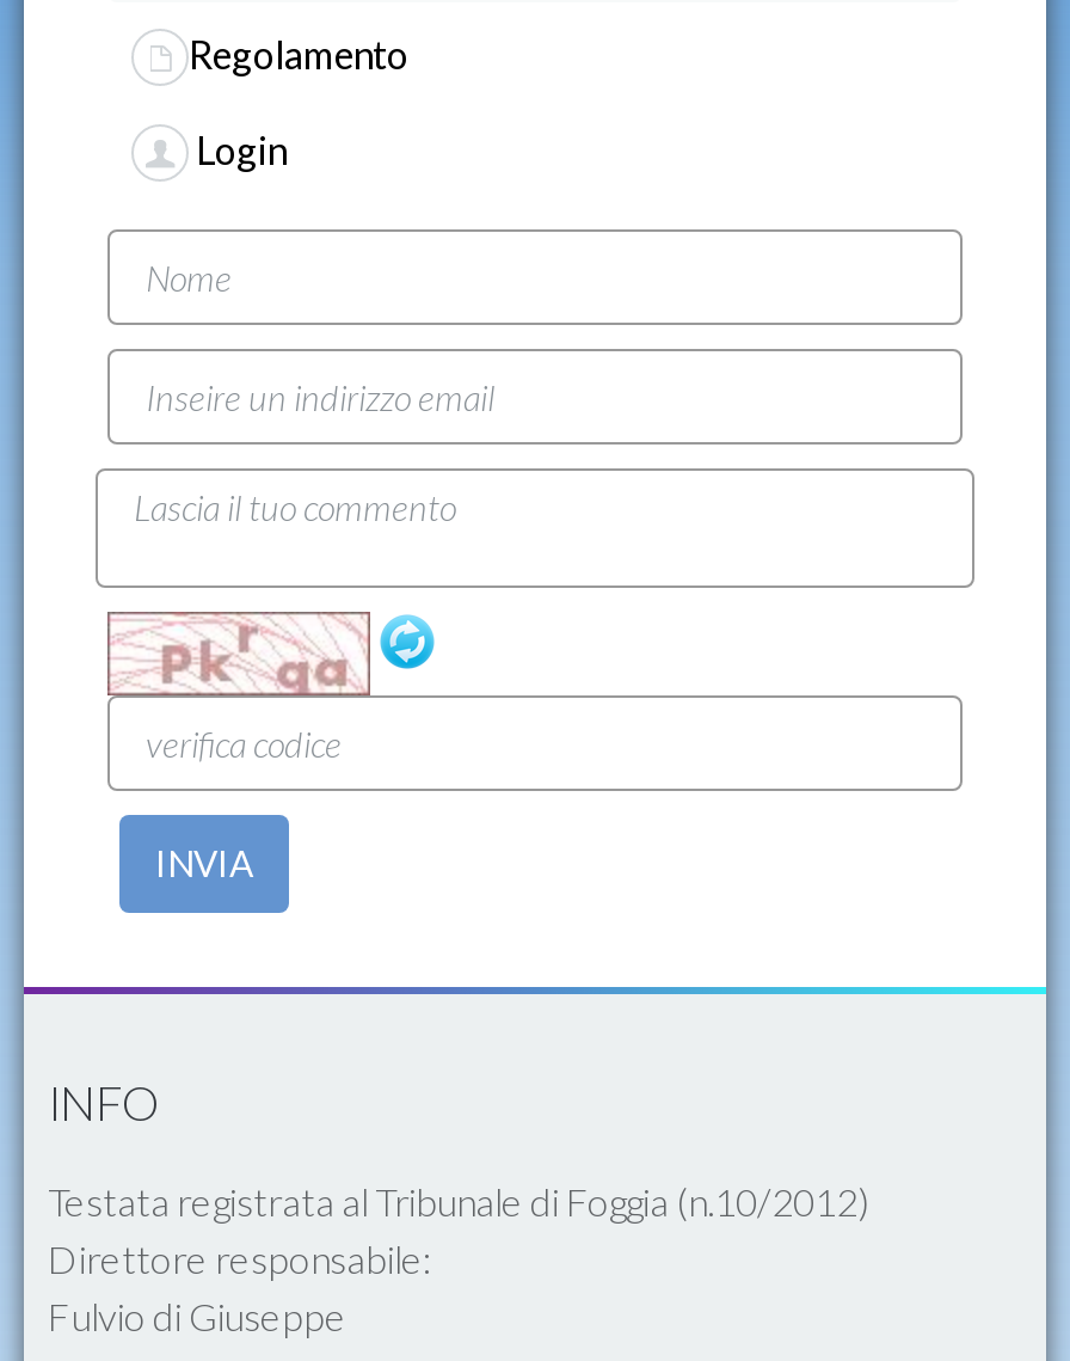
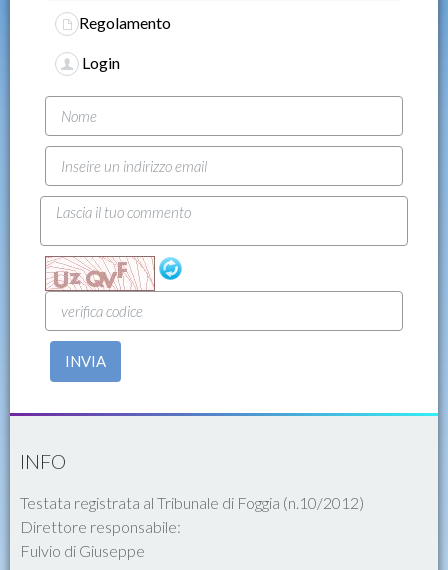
[117,619,365,695] [image] -> [49,256,155,290] [image]

